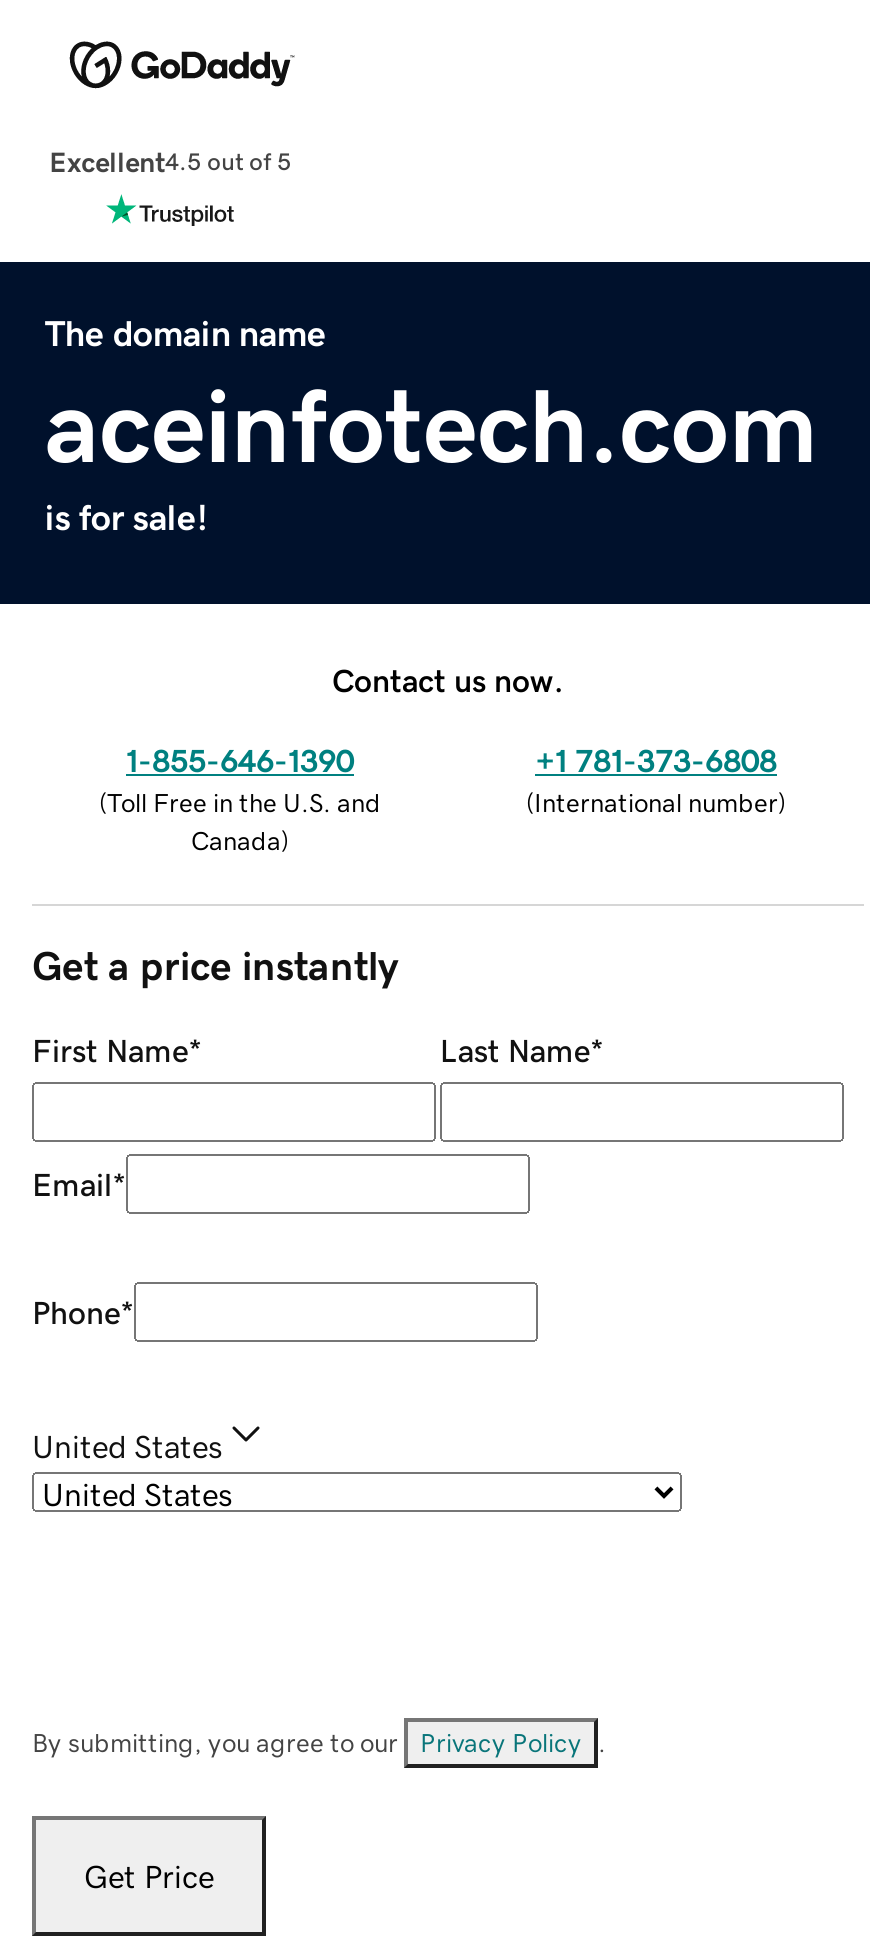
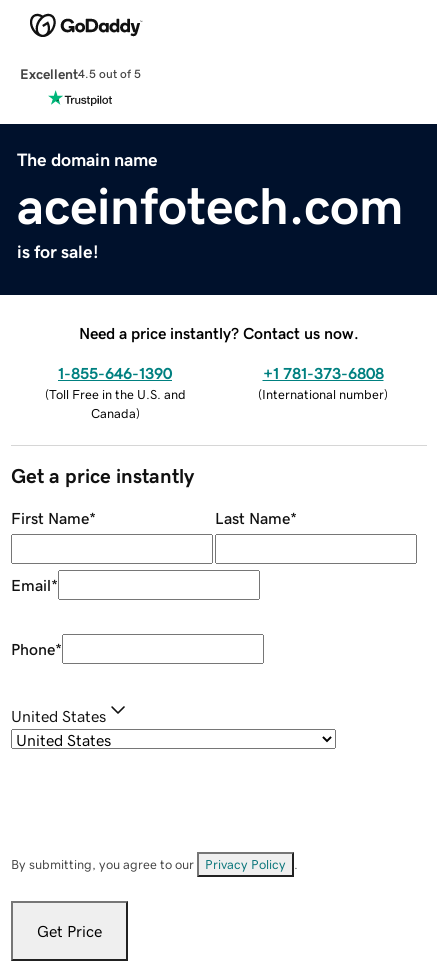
[332,663,564,695] Contact us now. -> [79,325,359,341] Need a price instantly? Contact us now.

